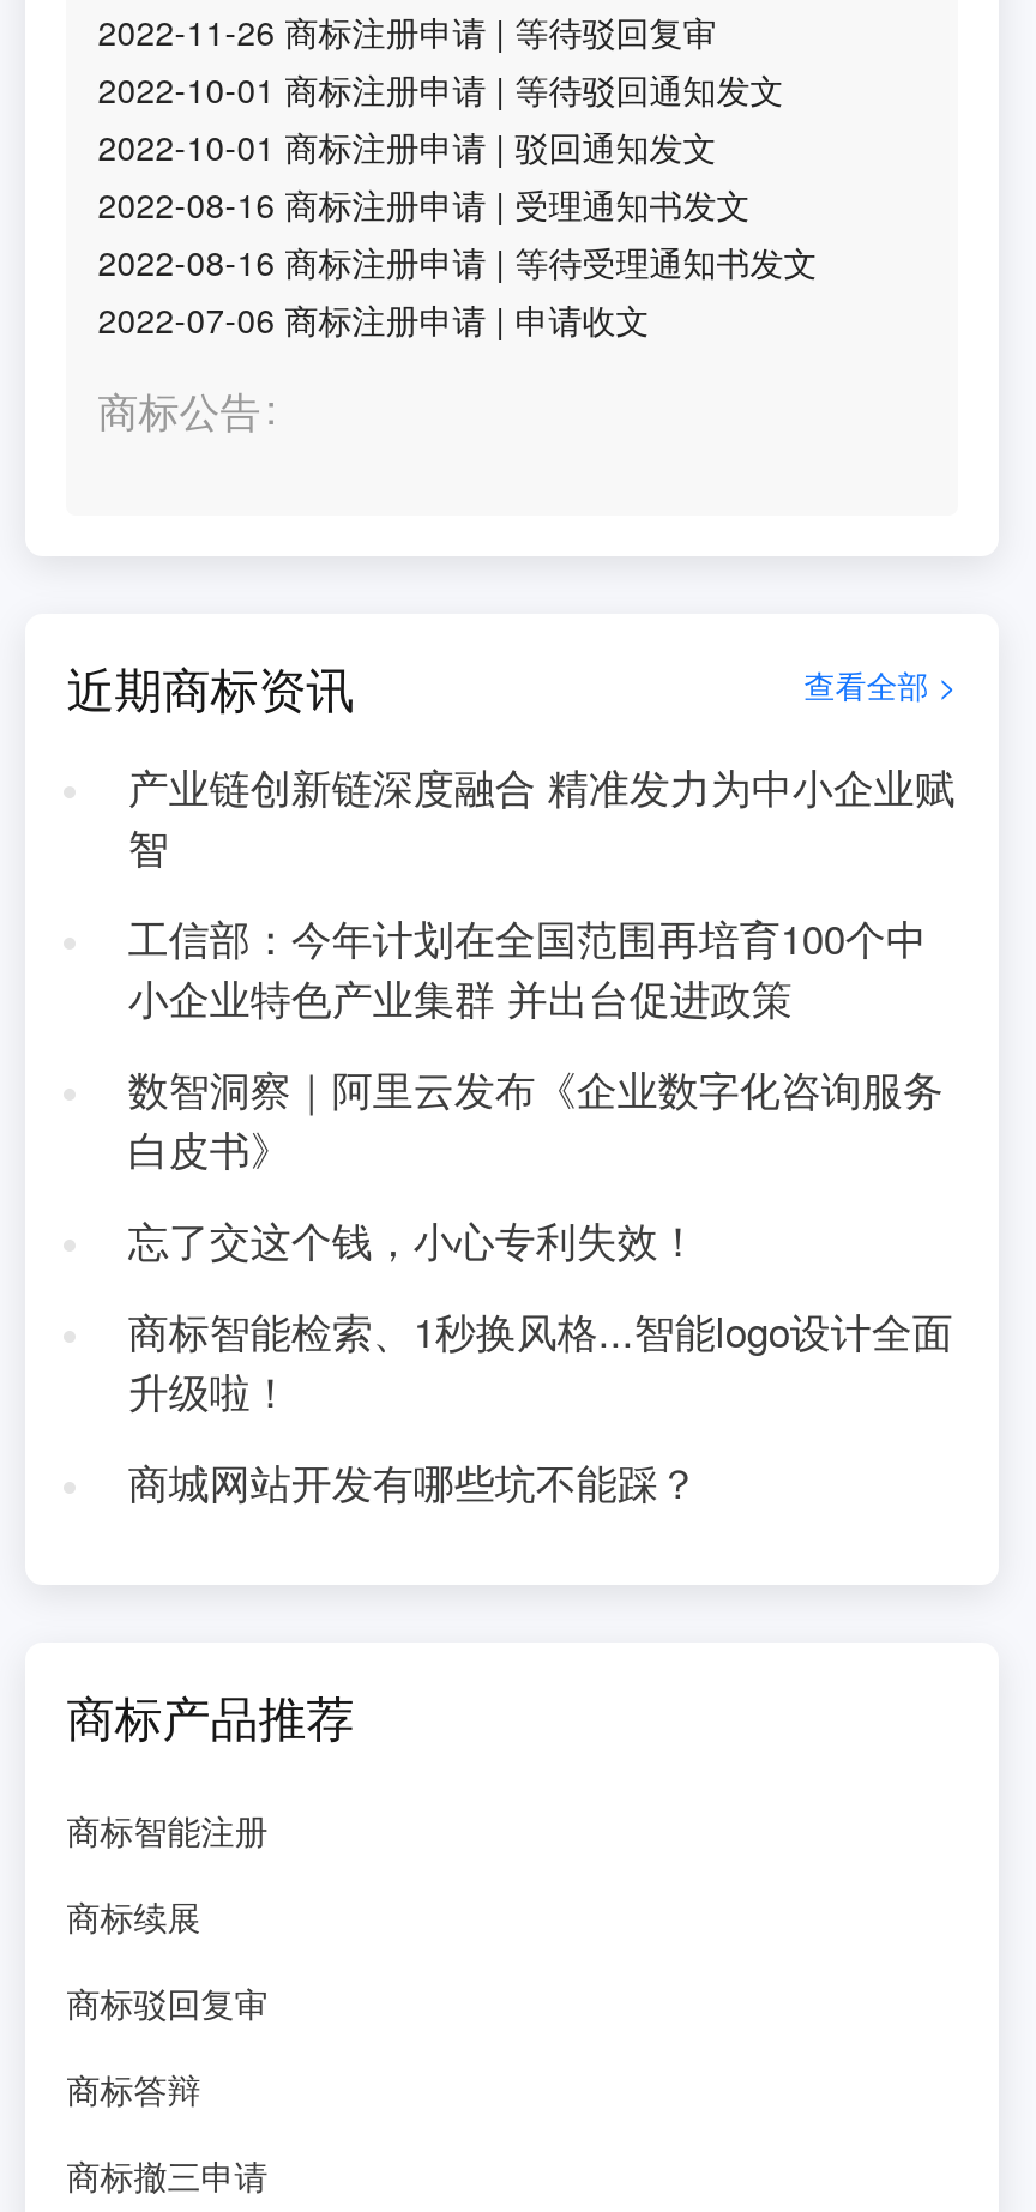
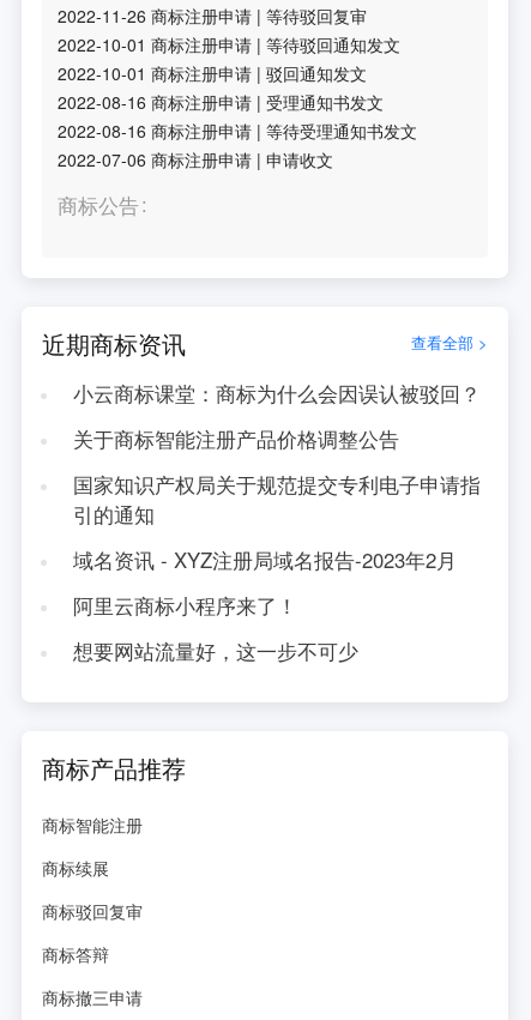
[128,758,955,875] 产业链创新链深度融合 精准发力为中小企业赋 | 智 -> [73,379,480,408] 小云商标课堂：商标为什么会因误认被驳回？
[128,909,926,1026] 工信部：今年计划在全国范围再培育100个中 | 小企业特色产业集群 并出台促进政策 -> [73,424,399,453] 关于商标智能注册产品价格调整公告
[128,1060,943,1177] 数智洞察｜阿里云发布《企业数字化咨询服务 | 白皮书》 -> [73,470,480,529] 国家知识产权局关于规范提交专利电子申请指 | 引的通知
[128,1211,699,1268] 忘了交这个钱，小心专利失效！ -> [73,545,456,574] 域名资讯 - XYZ注册局域名报告-2023年2月
[128,1302,953,1419] 商标智能检索、1秒换风格...智能logo设计全面 | 升级啦！ -> [73,591,297,620] 阿里云商标小程序来了！
[128,1453,699,1510] 商城网站开发有哪些坑不能踩？ -> [73,636,358,665] 想要网站流量好，这一步不可少

